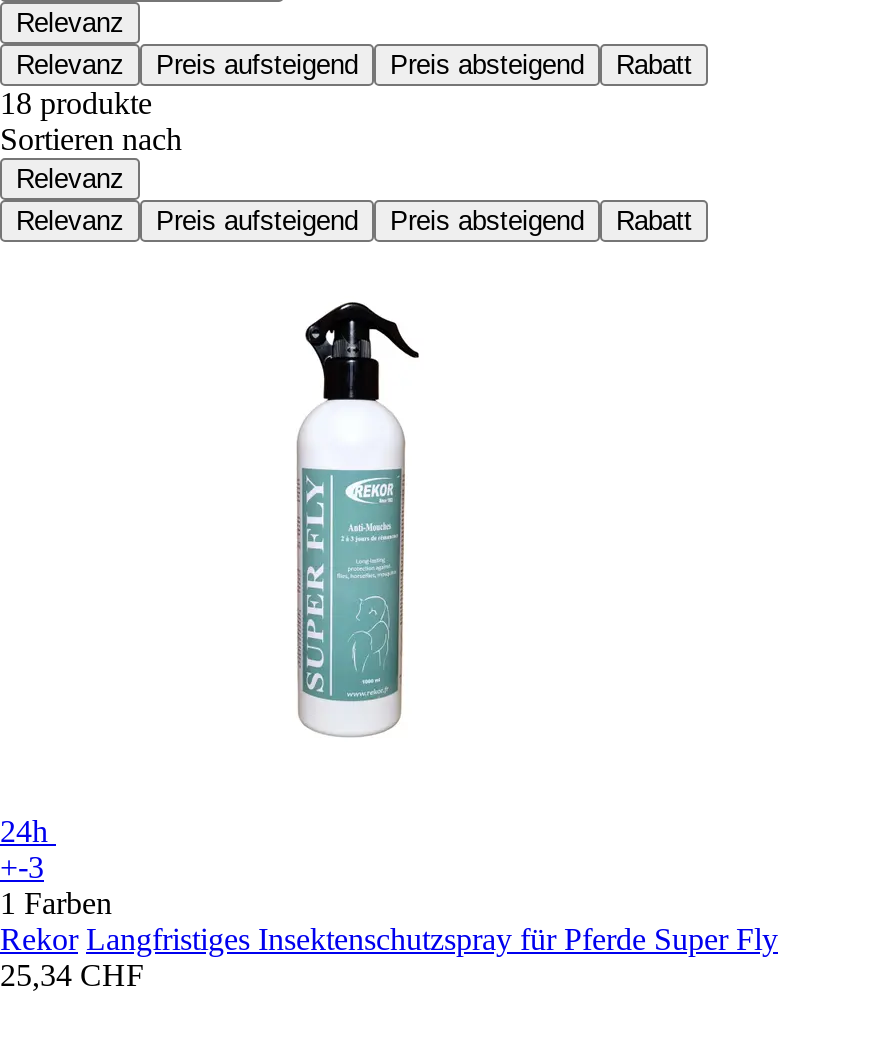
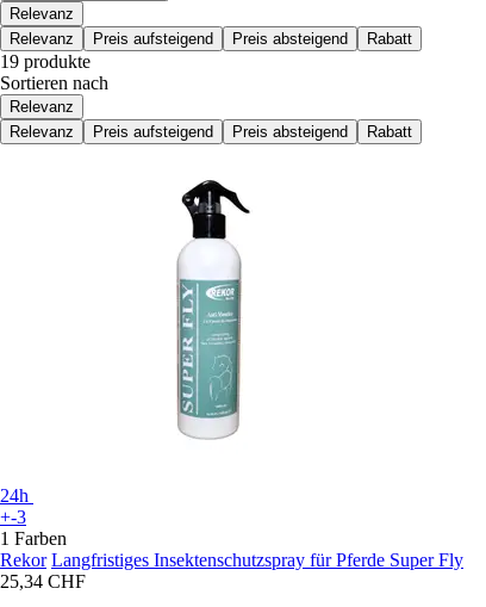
[0,87,152,121] 18 produkte -> [0,52,91,72] 19 produkte

